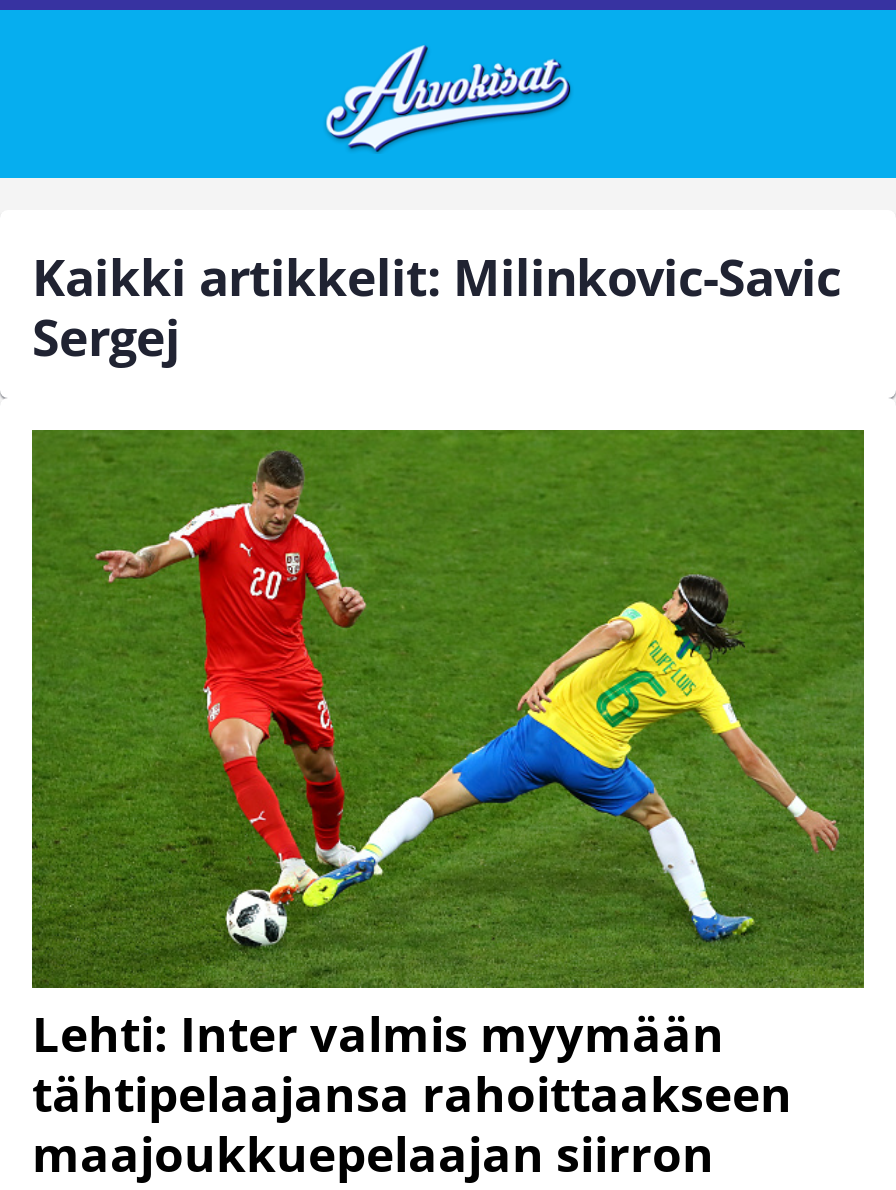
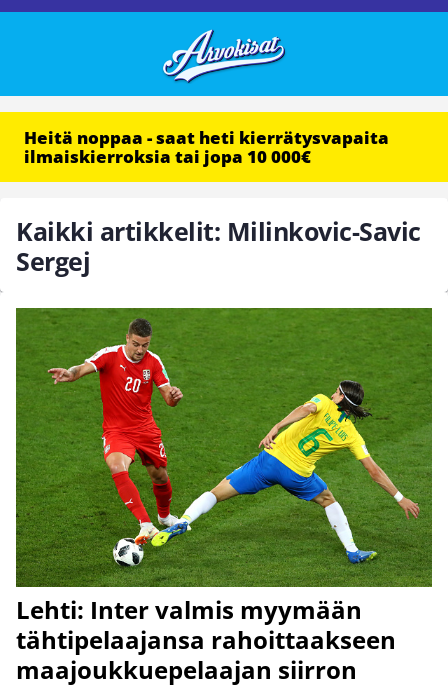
none -> [24,126,389,168] Heitä noppaa - saat heti kierrätysvapaita | ilmaiskierroksia tai jopa 10 000€

